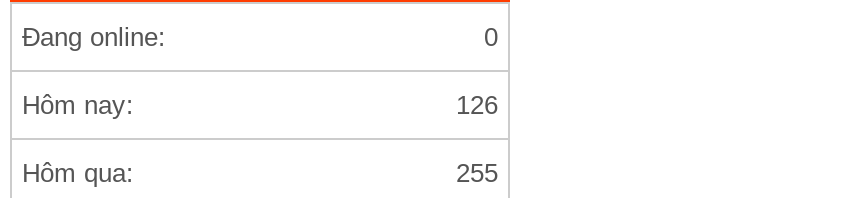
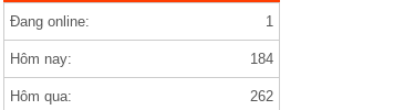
[484,22,498,52] 0 -> [266,13,273,30] 1
[456,90,498,120] 126 -> [250,51,273,67] 184
[456,158,498,188] 255 -> [250,88,273,105] 262

